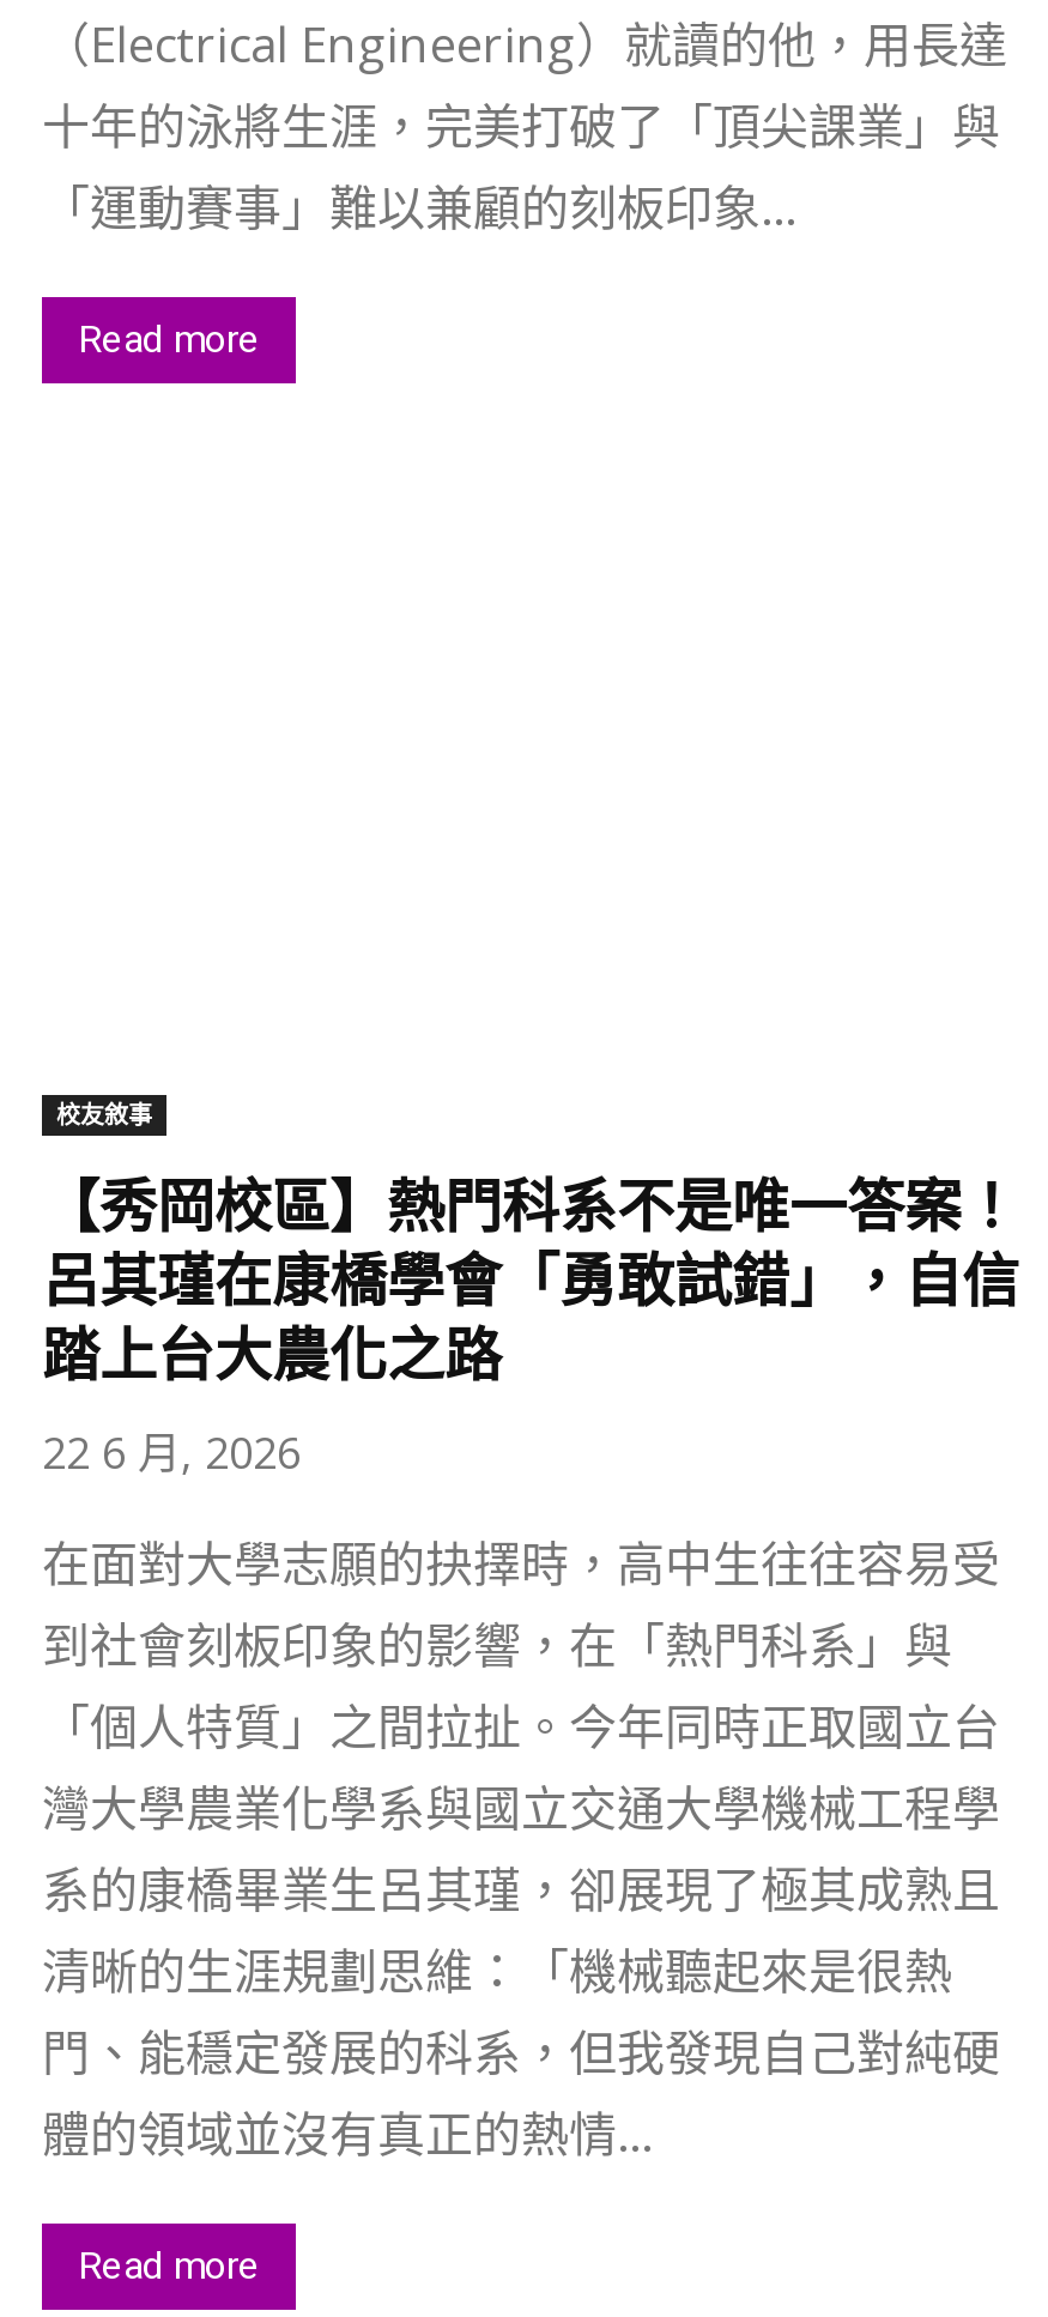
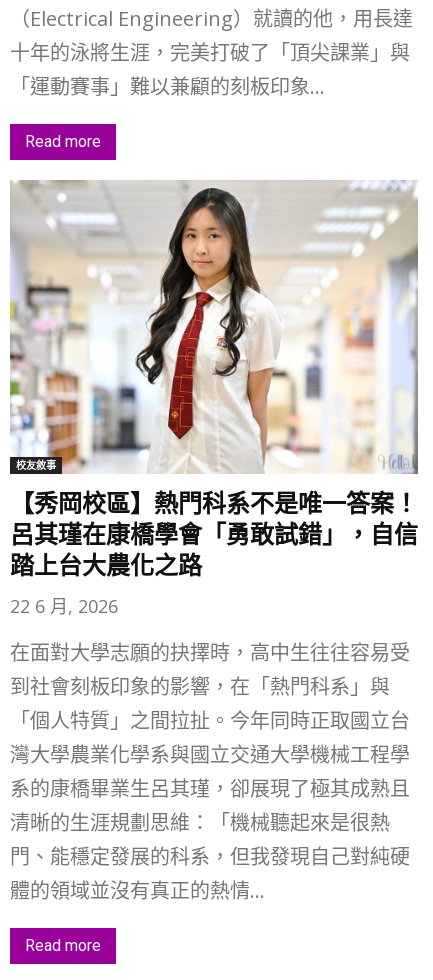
none -> [9,179,419,475] [image]

